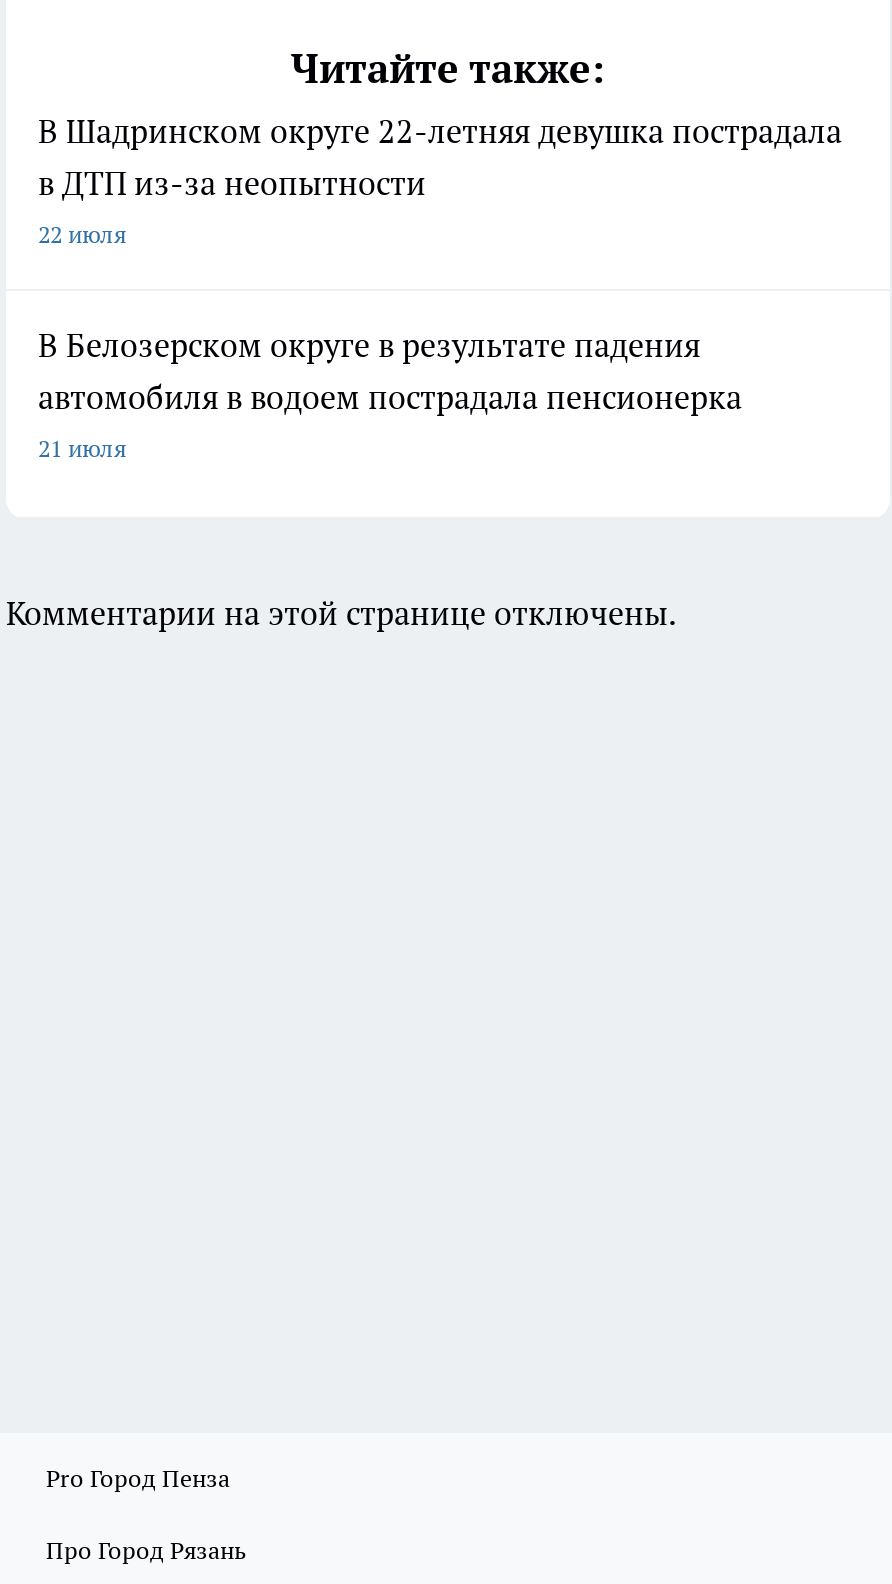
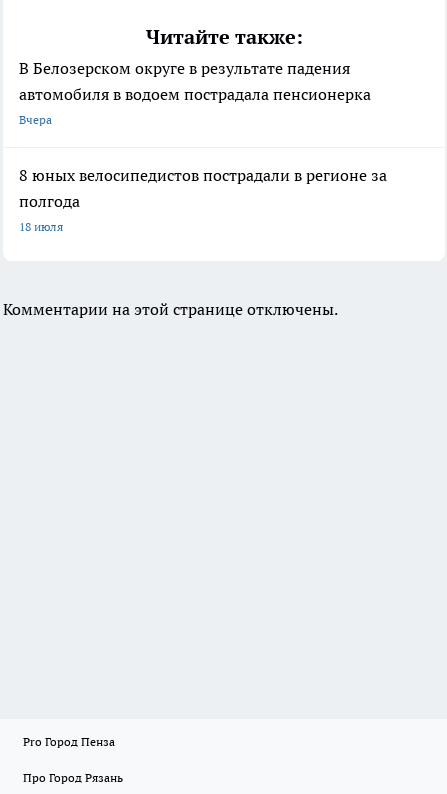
[38,110,842,248] В Шадринском округе 22-летняя девушка пострадала | в ДТП из-за неопытности | 22 июля -> none
moved [38,324,742,416] -> [19,58,371,104]: В Белозерском округе в результате падения | автомобиля в водоем пострадала пенсионерка
[38,432,126,462] 21 июля -> [19,112,387,234] Вчера | 8 юных велосипедистов пострадали в регионе за | полгода | 18 июля

